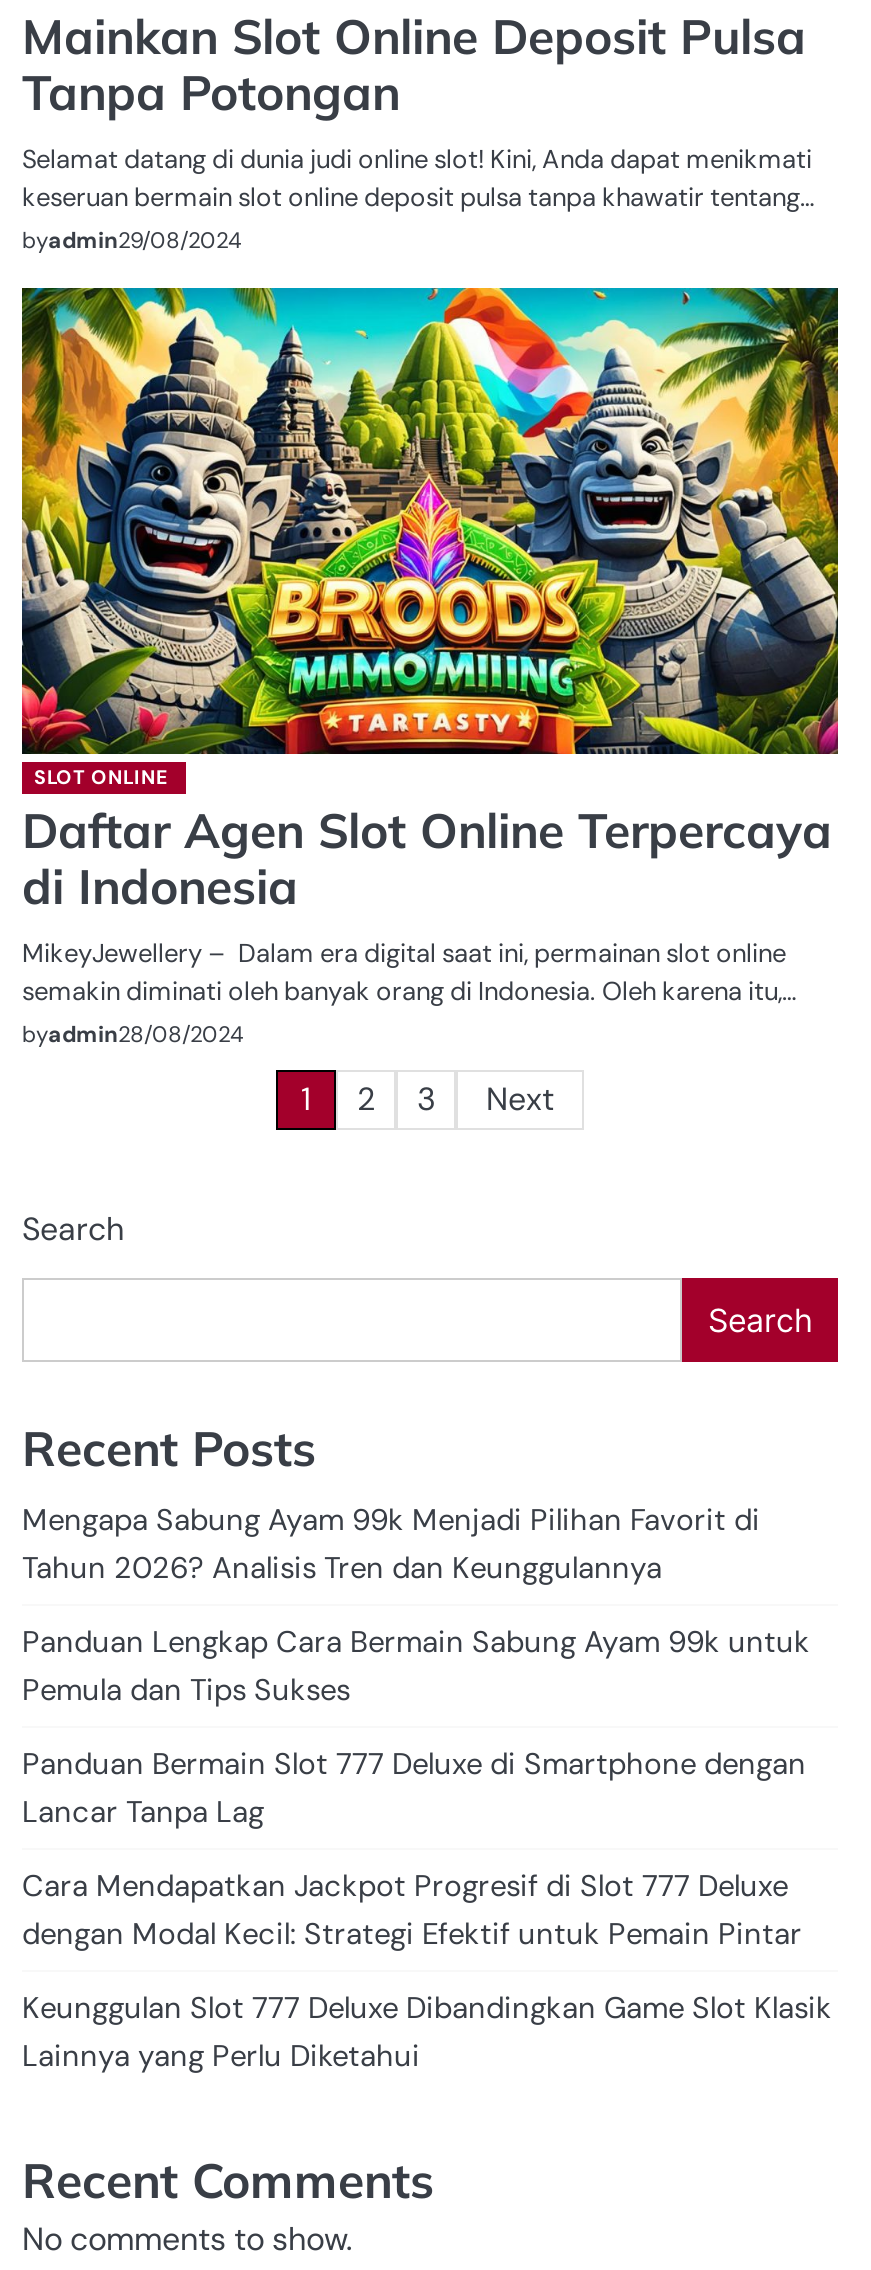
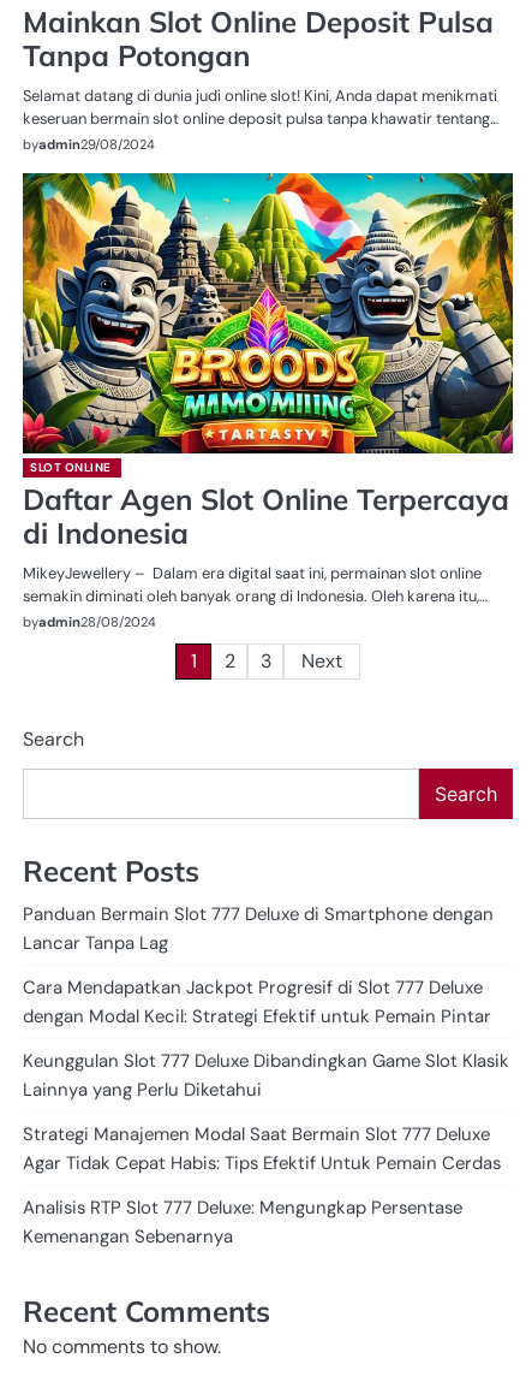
[22,1500,810,1710] Mengapa Sabung Ayam 99k Menjadi Pilihan Favorit di | Tahun 2026? Analisis Tren dan Keunggulannya | Panduan Lengkap Cara Bermain Sabung Ayam 99k untuk | Pemula dan Tips Sukses -> none
moved [22,1744,832,2076] -> [23,903,509,1102]: Panduan Bermain Slot 777 Deluxe di Smartphone dengan | Lancar Tanpa Lag | Cara Mendapatkan Jackpot Progresif di Slot 777 Deluxe | dengan Modal Kecil: Strategi Efektif untuk Pemain Pintar | Keunggulan Slot 777 Deluxe Dibandingkan Game Slot Klasik | Lainnya yang Perlu Diketahui
none -> [23,1123,501,1249] Strategi Manajemen Modal Saat Bermain Slot 777 Deluxe | Agar Tidak Cepat Habis: Tips Efektif Untuk Pemain Cerdas | Analisis RTP Slot 777 Deluxe: Mengungkap Persentase | Kemenangan Sebenarnya

